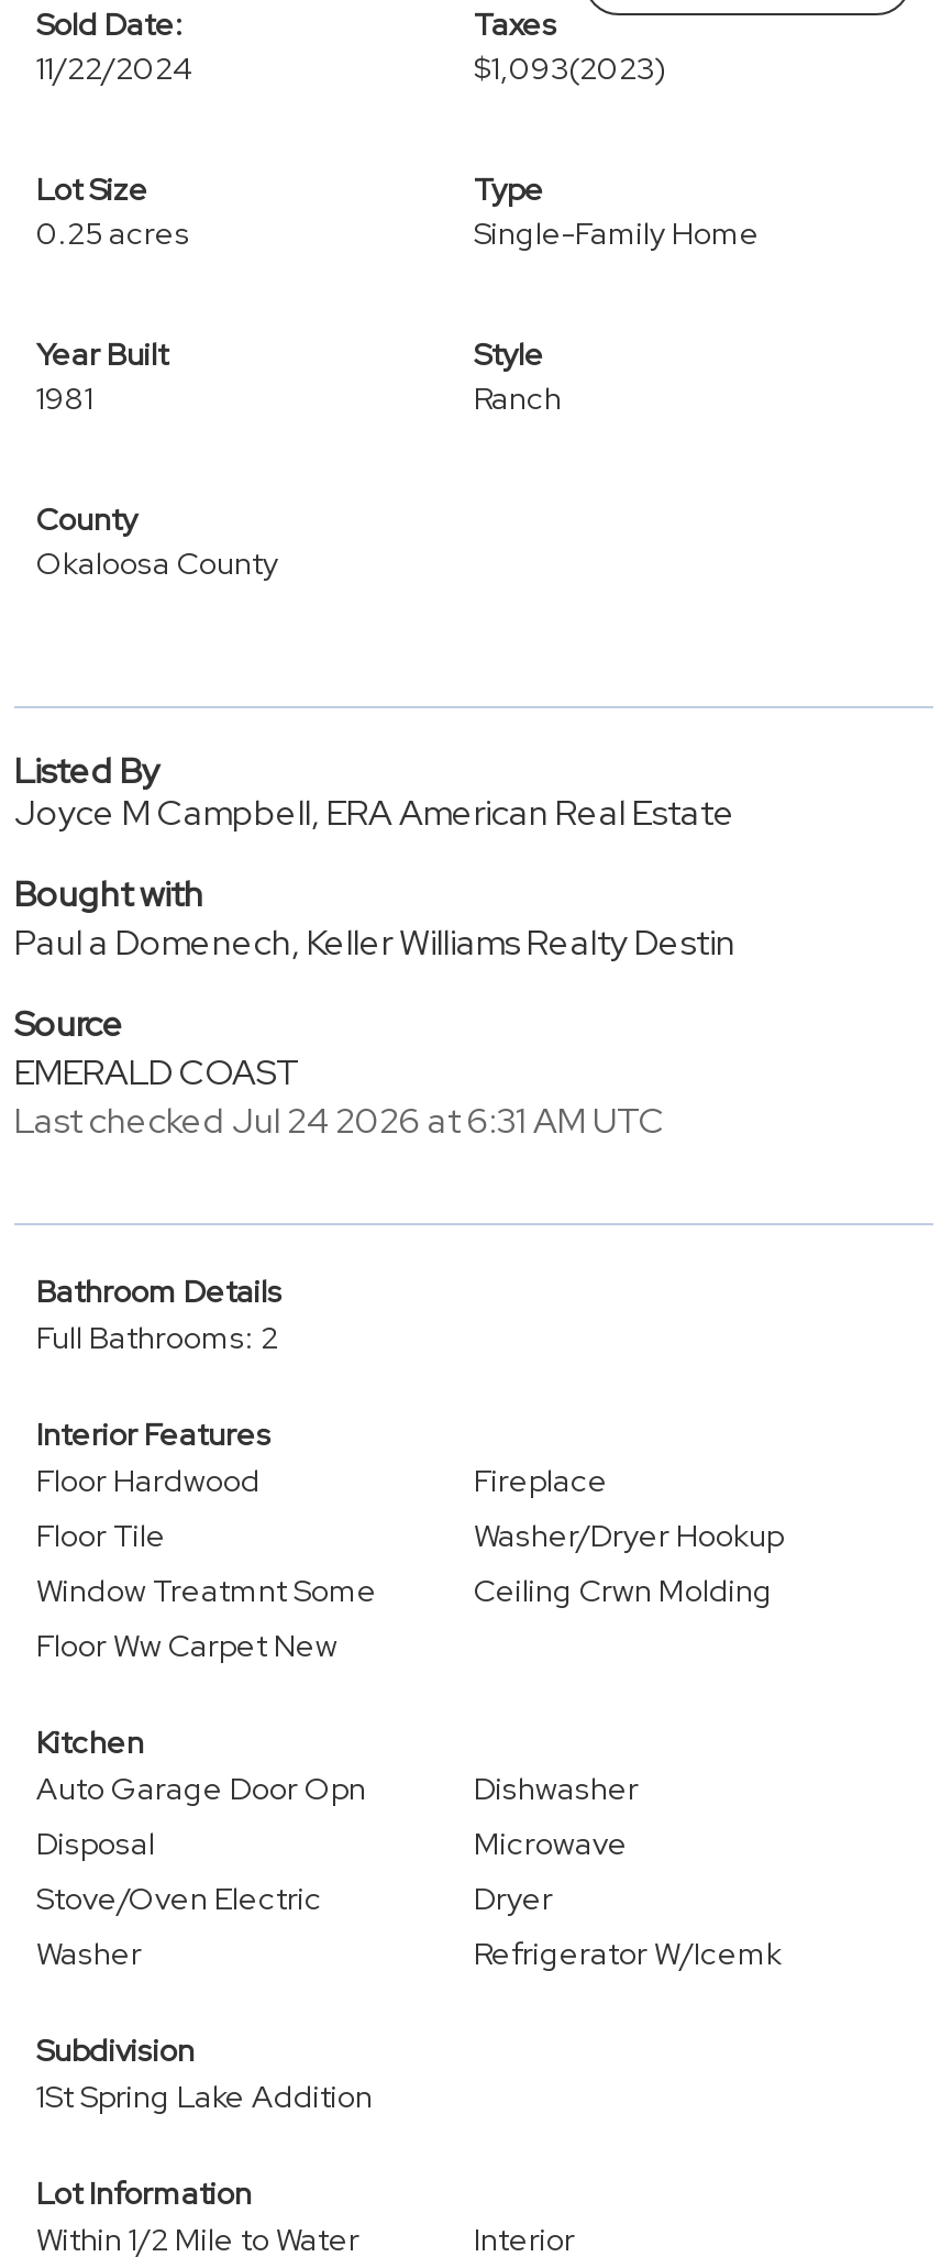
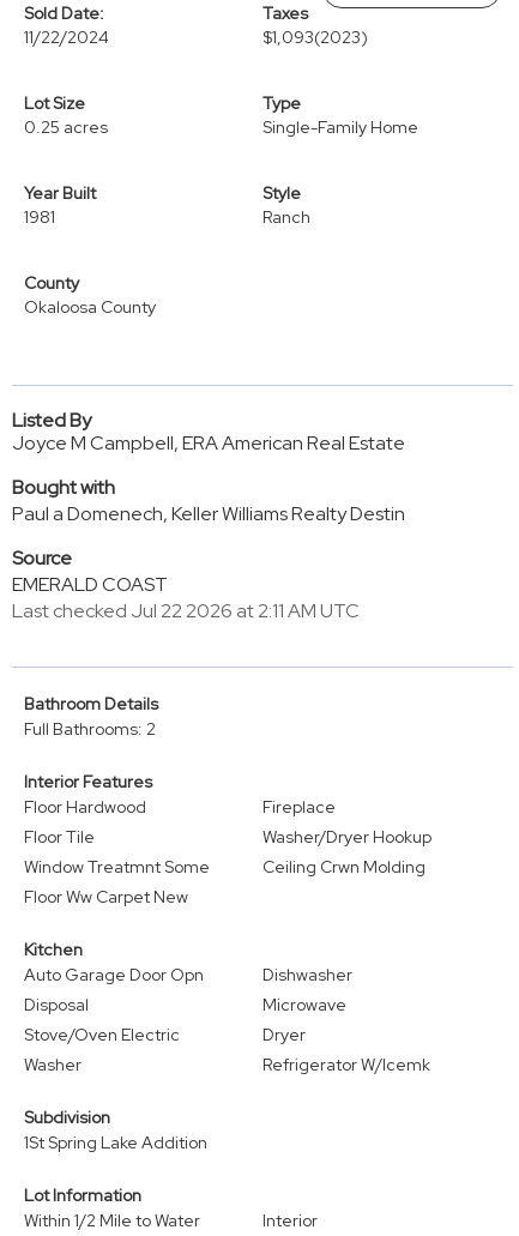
[14,1098,665,1144] Last checked Jul 24 2026 at 6:31 AM UTC -> [12,598,360,623] Last checked Jul 22 2026 at 2:11 AM UTC

